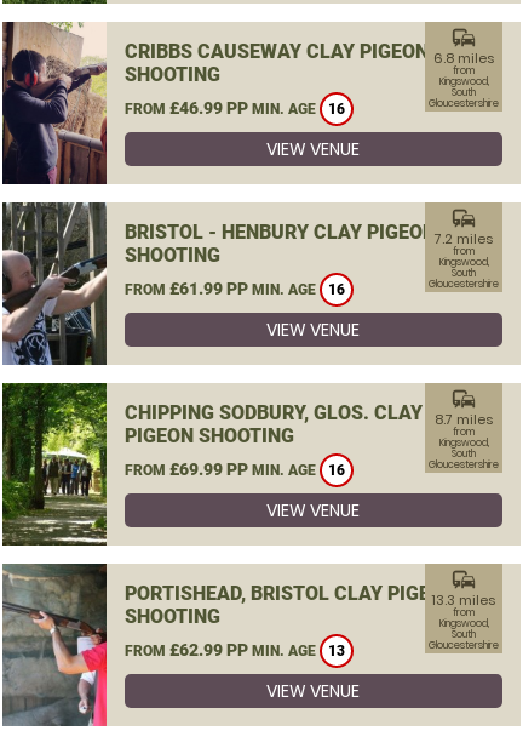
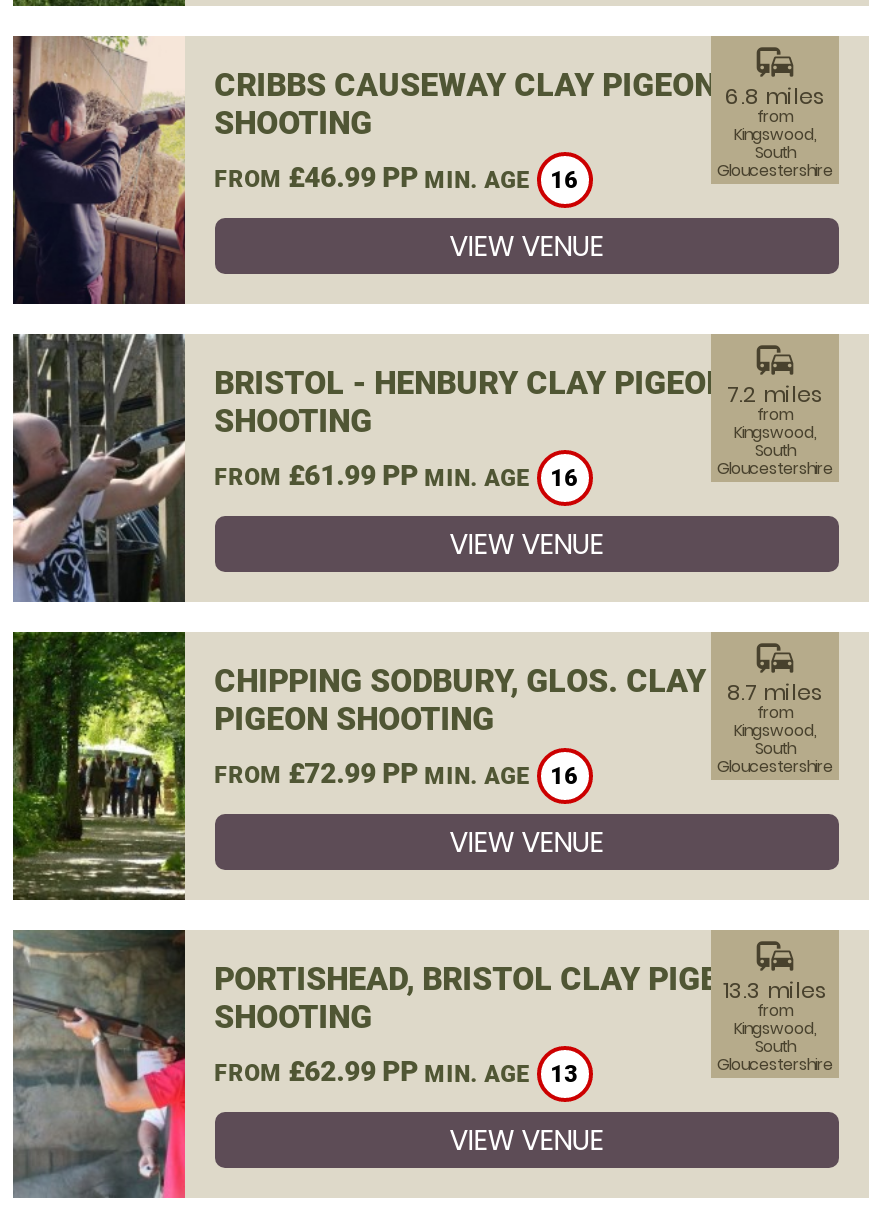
[124,459,315,478] FROM £69.99 PP MIN. AGE -> [214,757,530,789] FROM £72.99 PP MIN. AGE

